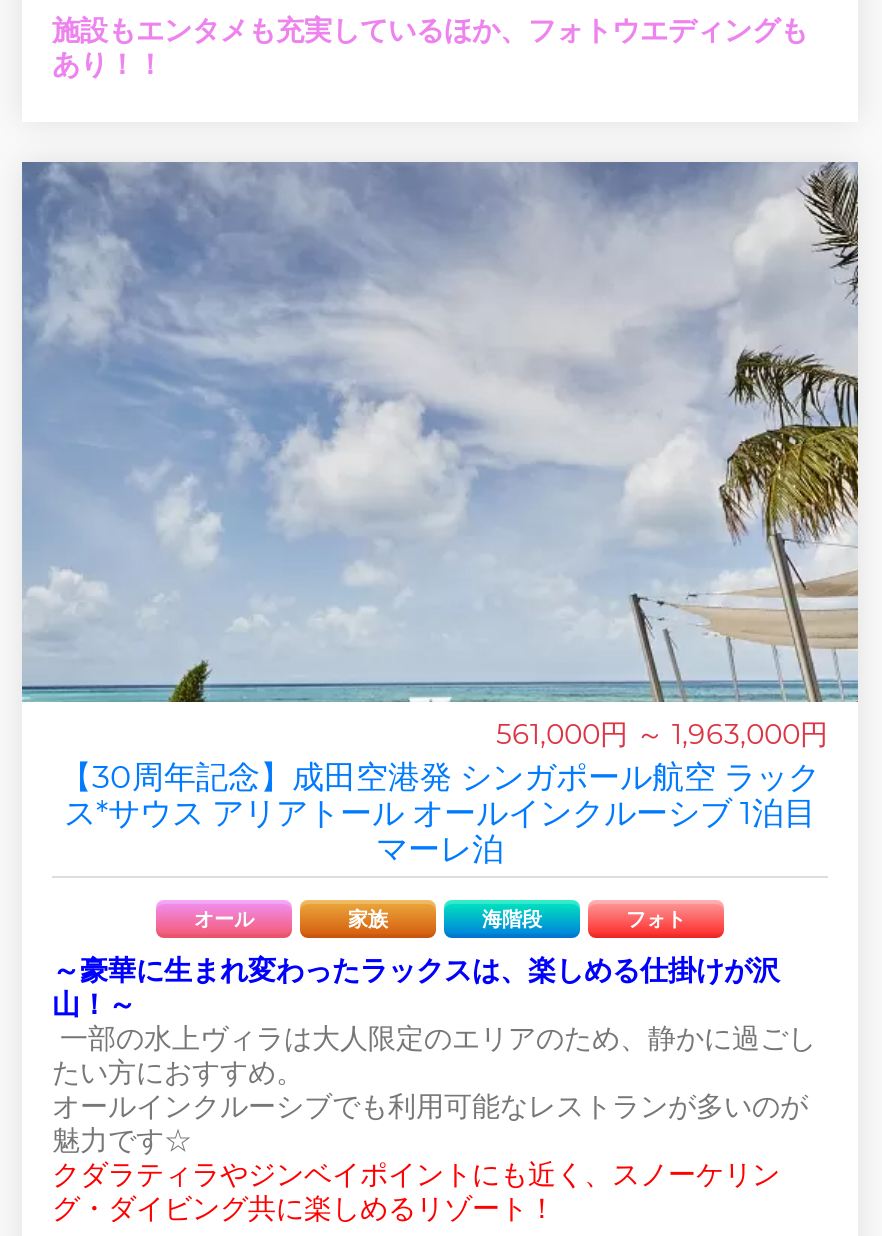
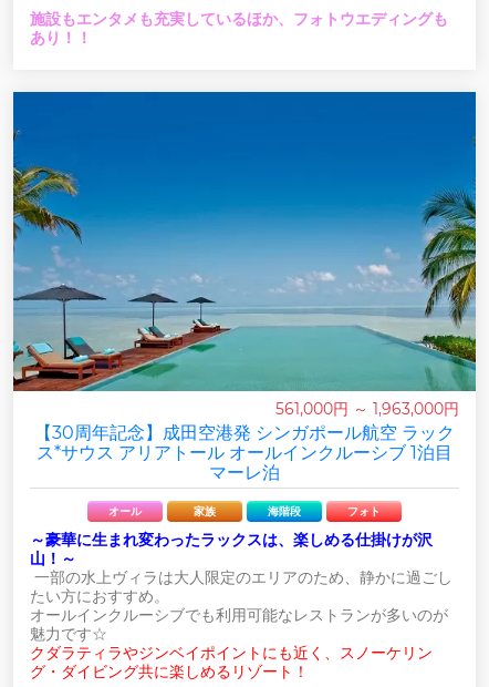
[20,160,860,704] [image] -> [12,91,477,392] [image]

